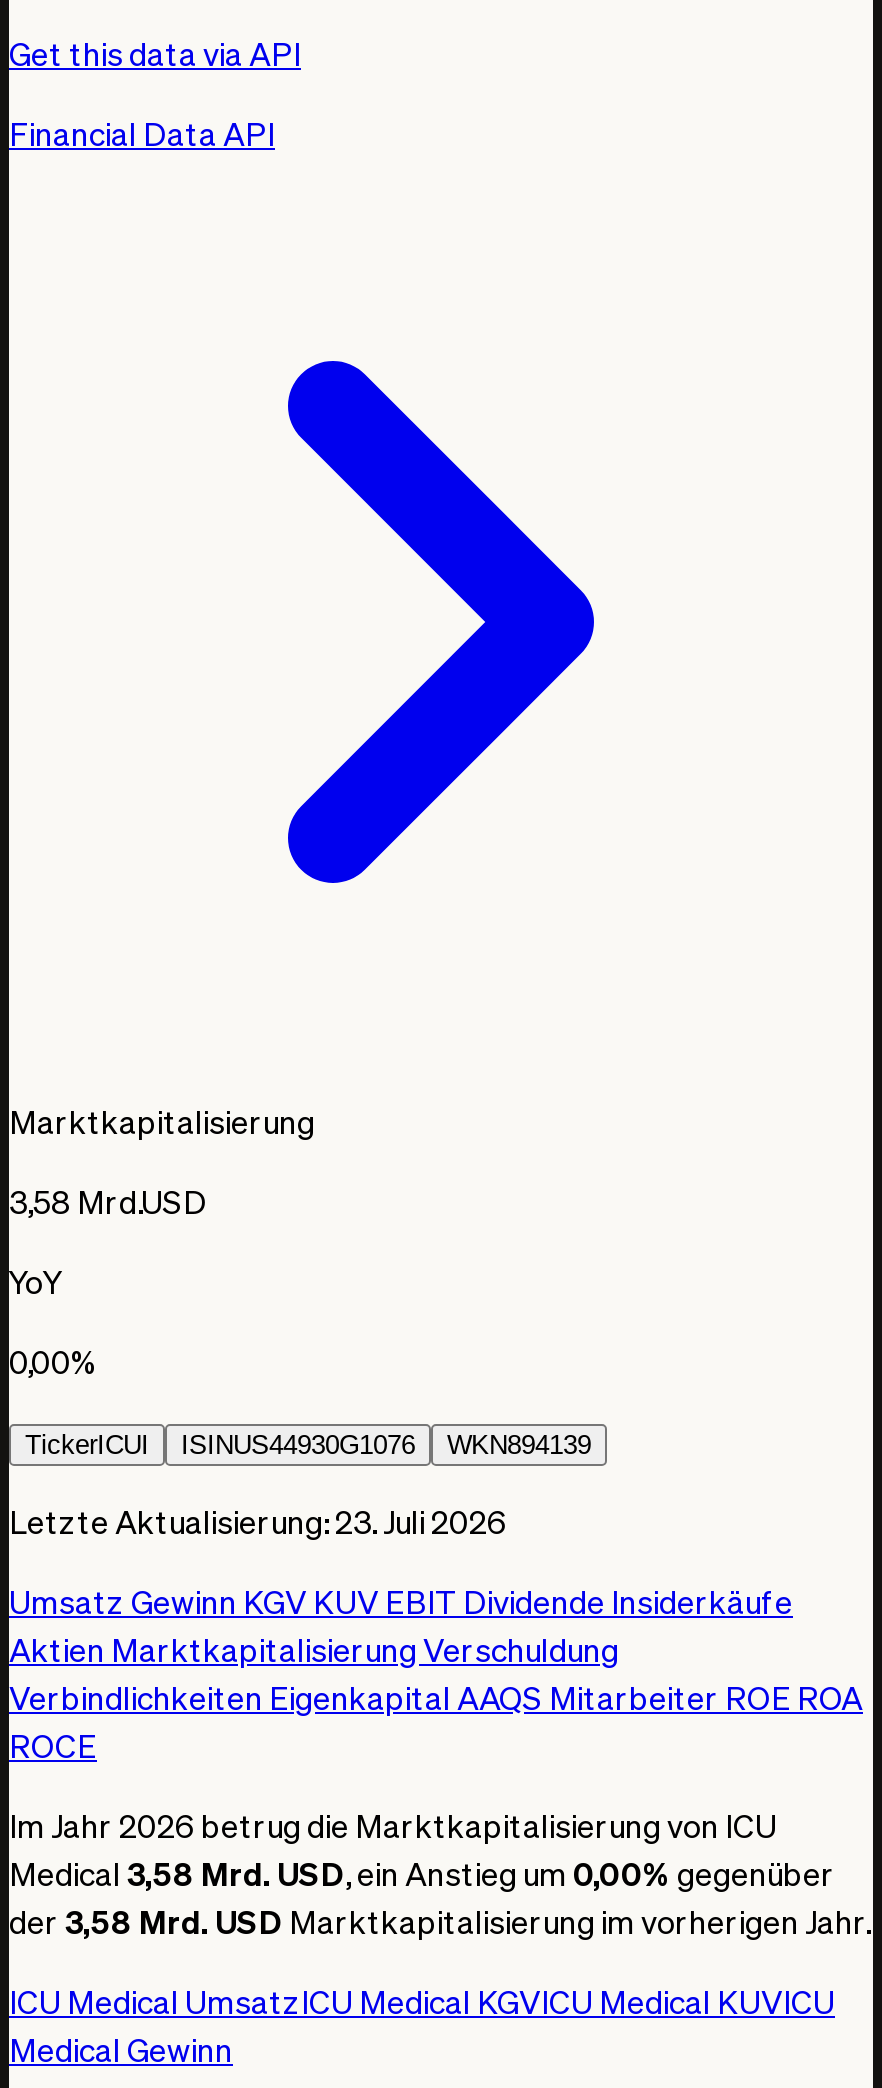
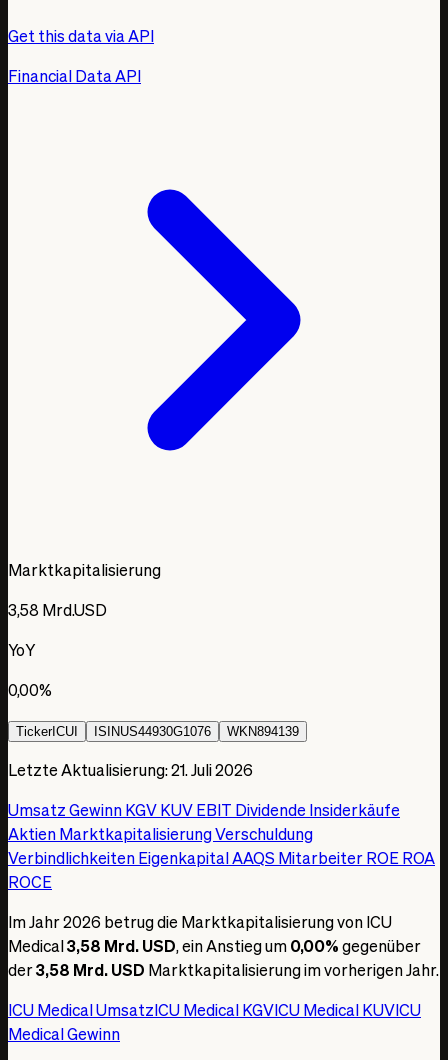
[9,1500,507,1542] Letzte Aktualisierung:23. Juli 2026 -> [8,759,253,780] Letzte Aktualisierung:21. Juli 2026

